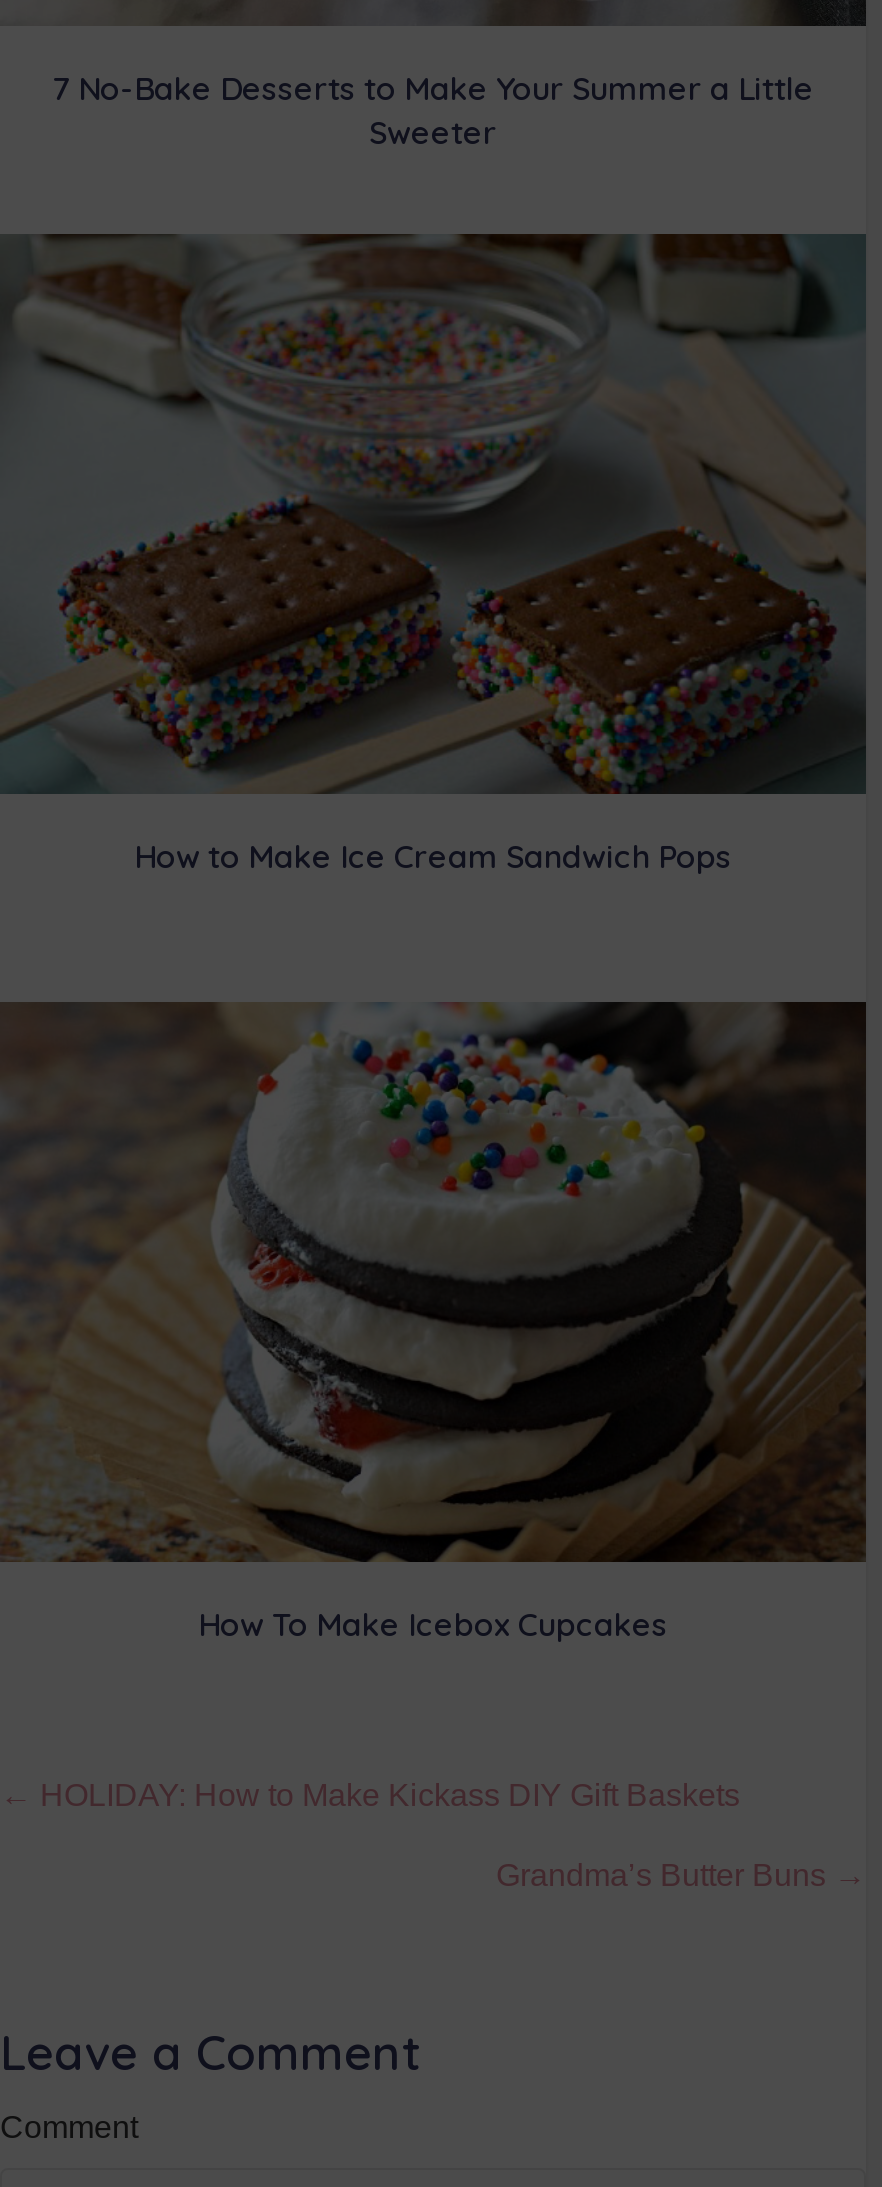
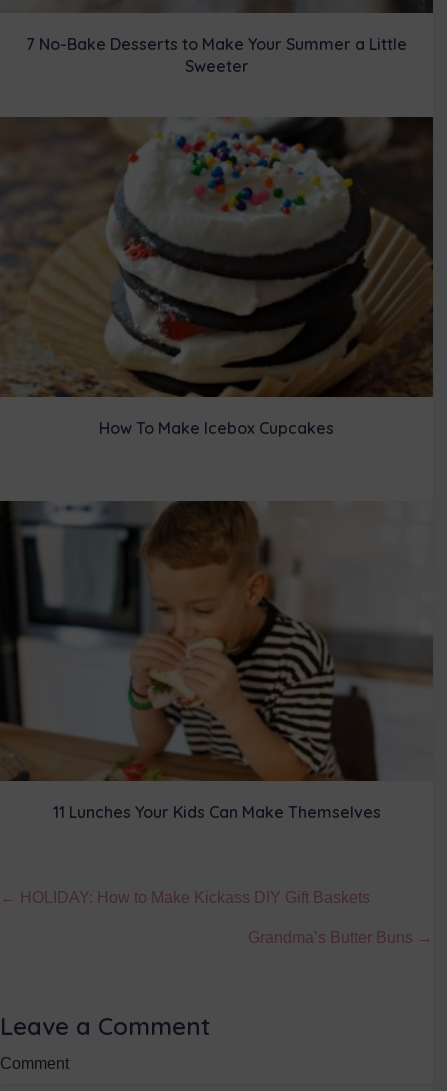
[6,232,866,875] [image] | How to Make Ice Cream Sandwich Pops -> none
moved [0,1000,868,1643] -> [0,116,434,438]: [image] | How To Make Icebox Cupcakes
none -> [3,500,433,822] [image] | 11 Lunches Your Kids Can Make Themselves

